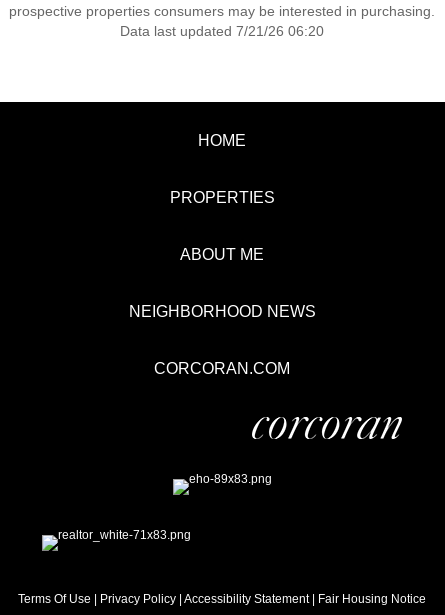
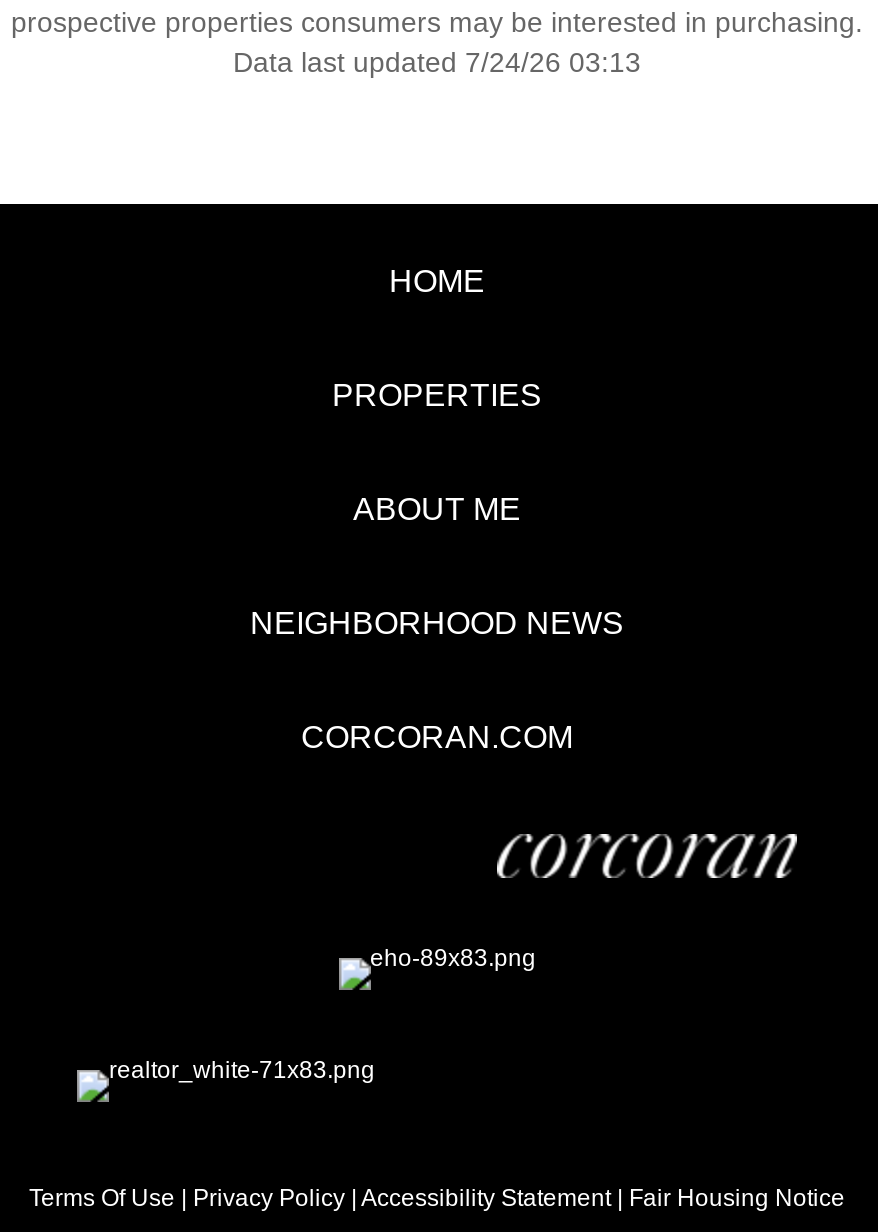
[120,23,324,39] Data last updated 7/21/26 06:20 -> [233,46,641,78] Data last updated 7/24/26 03:13

